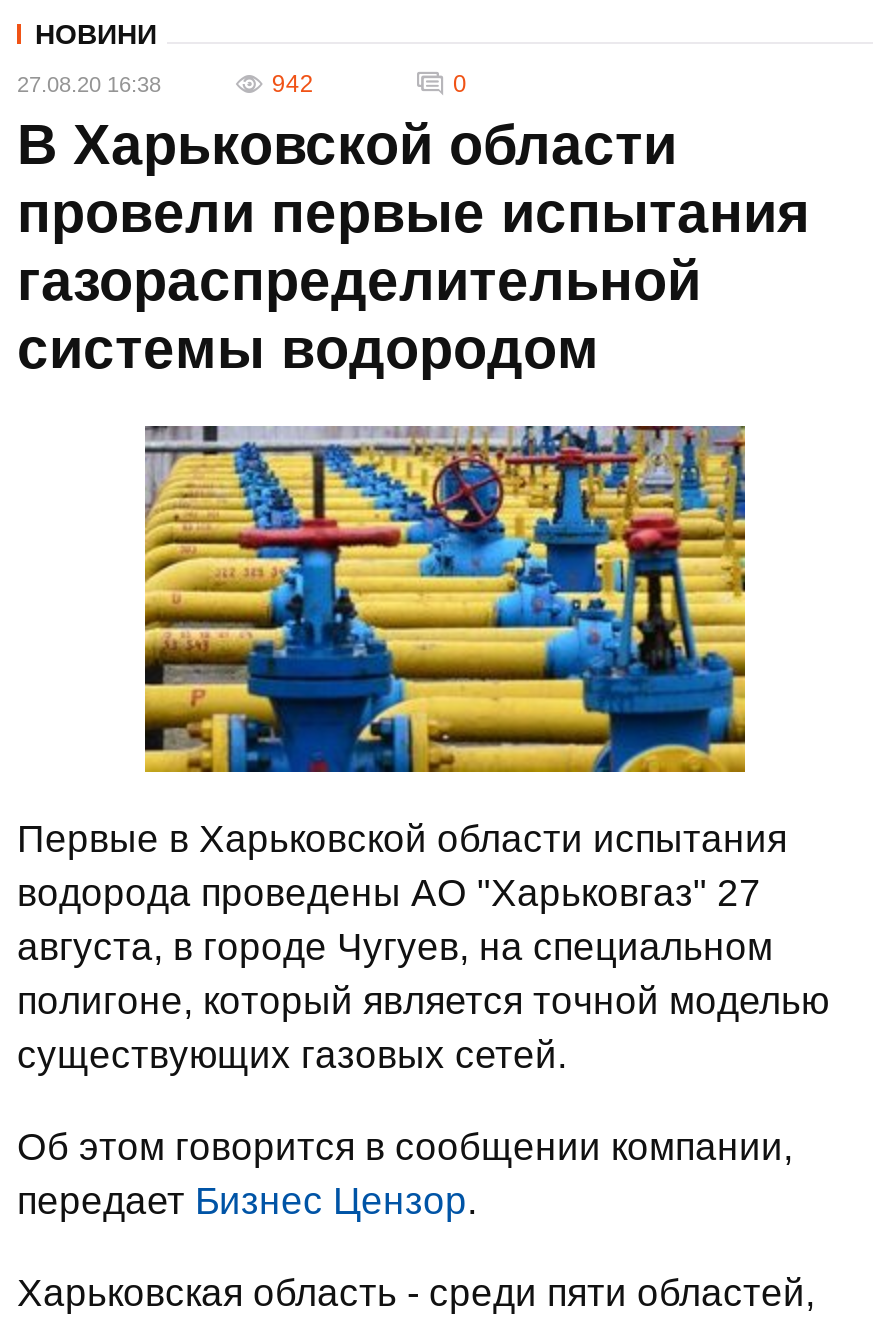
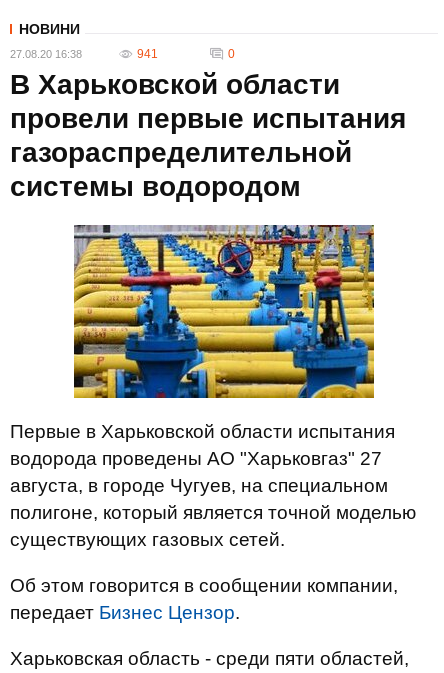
[272,70,314,98] 942 -> [137,47,158,61] 941

